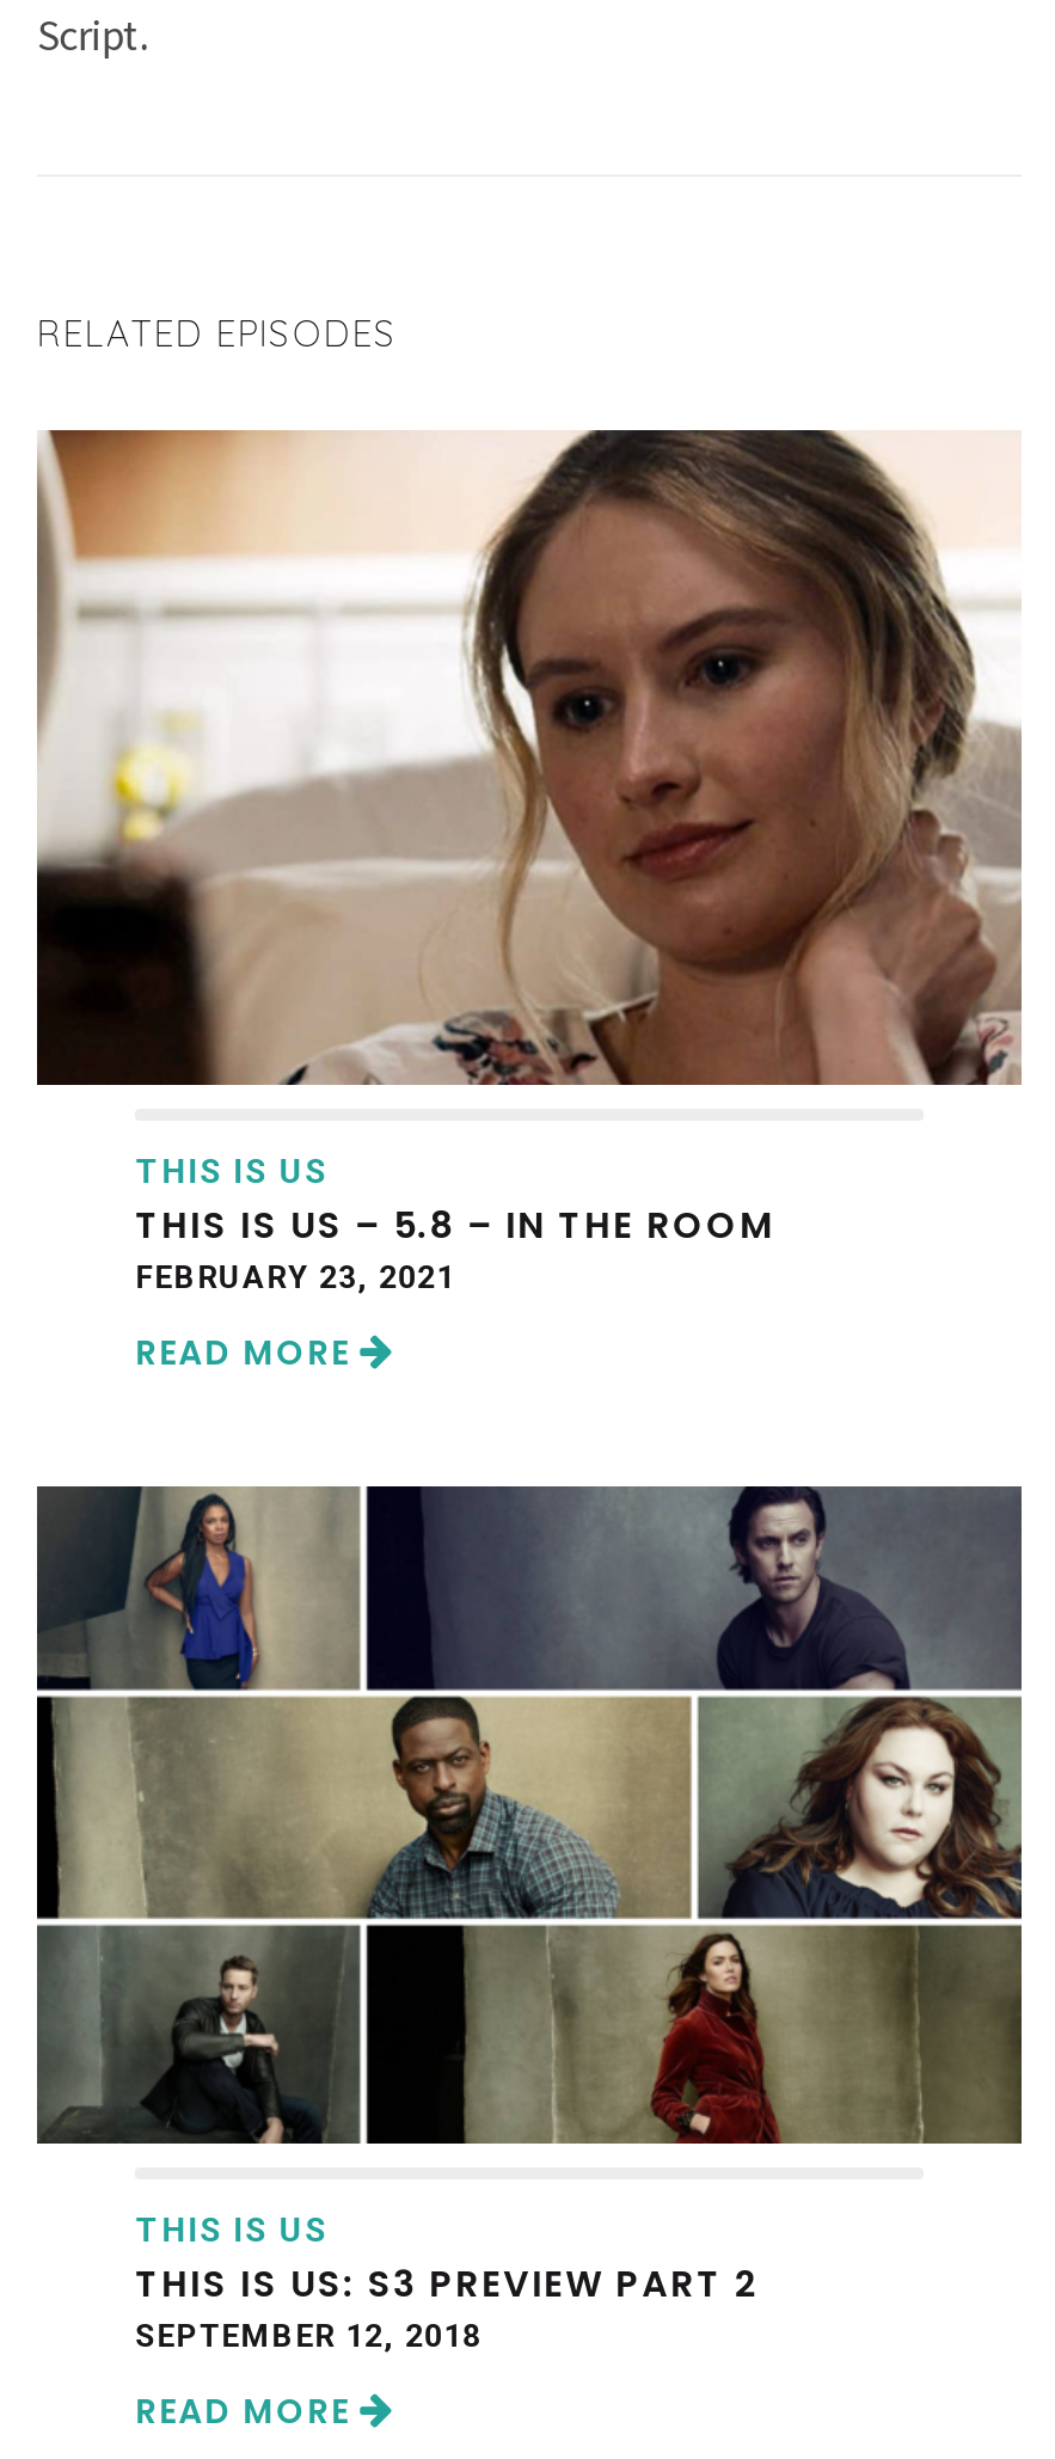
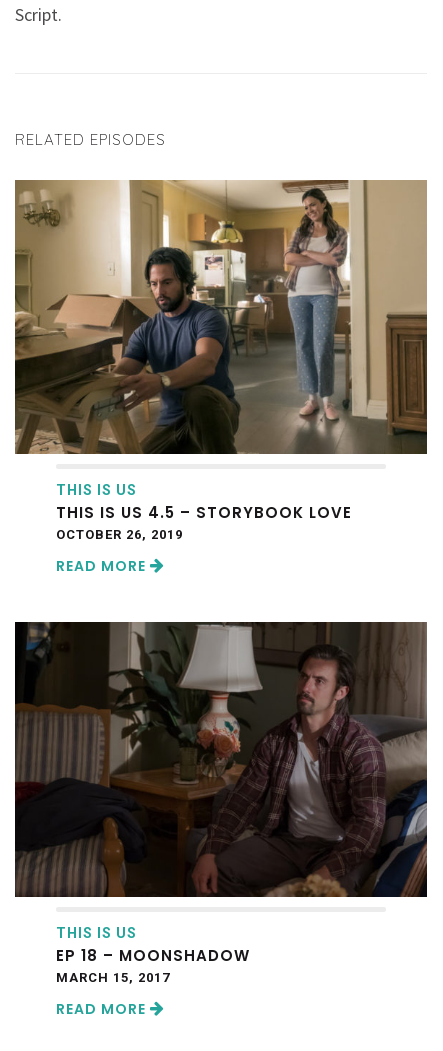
[35,428,1022,1087] [image] -> [14,179,428,455] [image]
[135,1201,773,1296] THIS IS US – 5.8 – IN THE ROOM | FEBRUARY 23, 2021 -> [56,502,352,542] THIS IS US 4.5 – STORYBOOK LOVE | OCTOBER 26, 2019
[35,1484,1024,2146] [image] -> [15,621,427,898] [image]
[135,2259,759,2354] THIS IS US: S3 PREVIEW PART 2 | SEPTEMBER 12, 2018 -> [56,945,250,985] EP 18 – MOONSHADOW | MARCH 15, 2017

